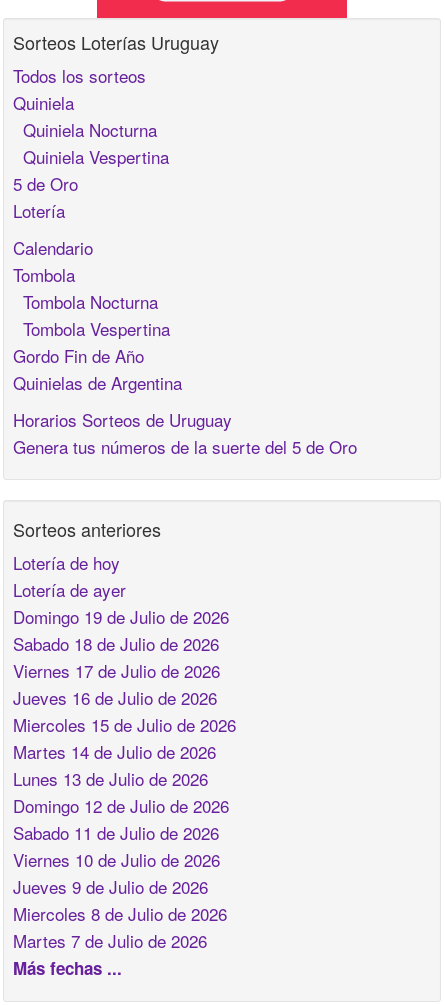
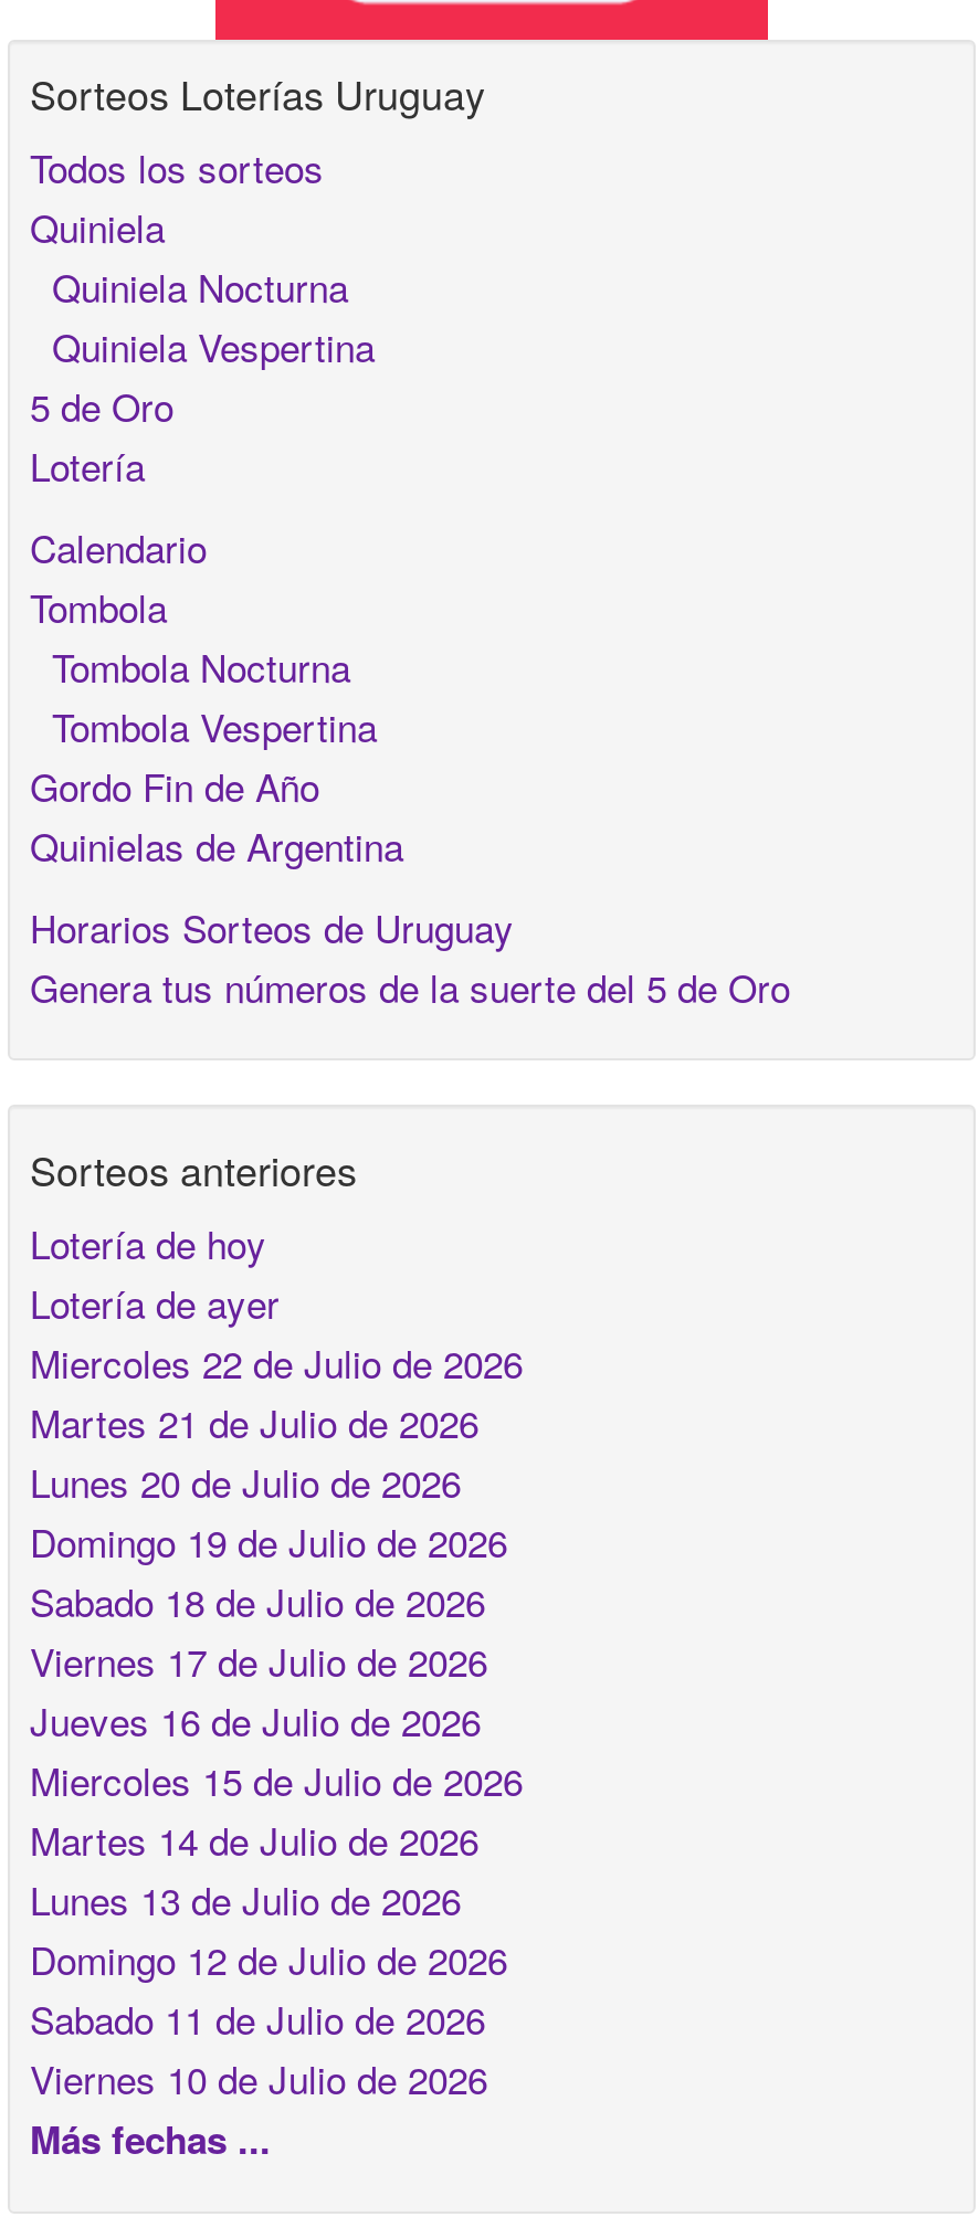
none -> [30,1334,523,1509] Miercoles 22 de Julio de 2026 | Martes 21 de Julio de 2026 | Lunes 20 de Julio de 2026
moved [13,604,236,872] -> [30,1513,523,2105]: Domingo 19 de Julio de 2026 | Sabado 18 de Julio de 2026 | Viernes 17 de Julio de 2026 | ... | Sabado 11 de Julio de 2026 | Viernes 10 de Julio de 2026
[13,874,227,953] Jueves 9 de Julio de 2026 | Miercoles 8 de Julio de 2026 | Martes 7 de Julio de 2026 -> none

